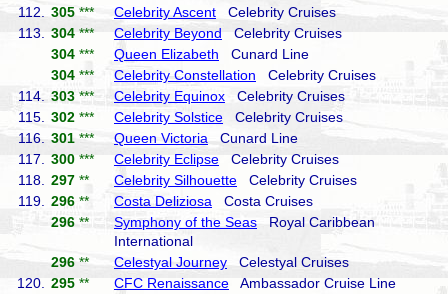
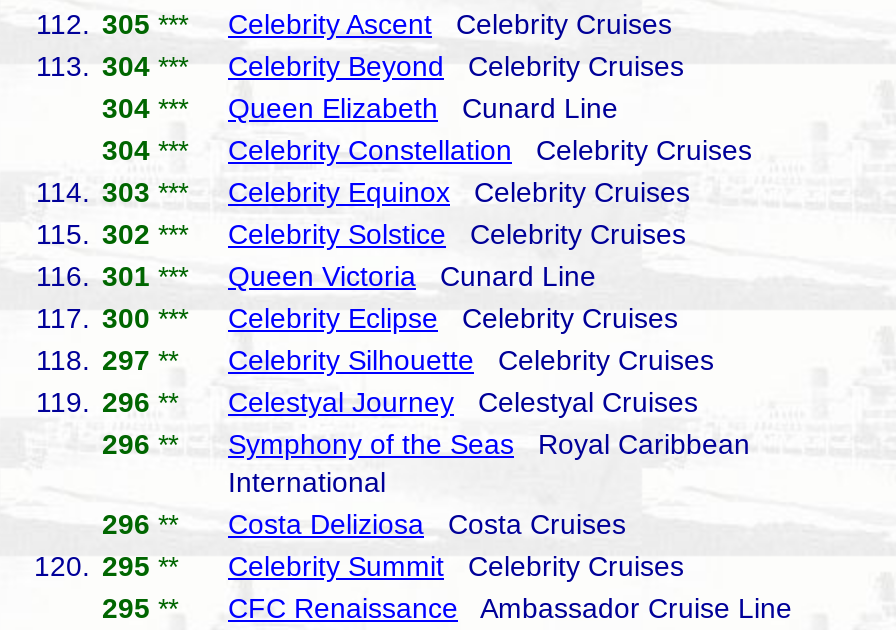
moved [114,193,313,209] -> [228,508,626,540]: Costa Deliziosa Costa Cruises
moved [114,254,349,270] -> [228,386,698,418]: Celestyal Journey Celestyal Cruises
none -> [102,550,684,624] Celebrity Summit Celebrity Cruises | 295 **

